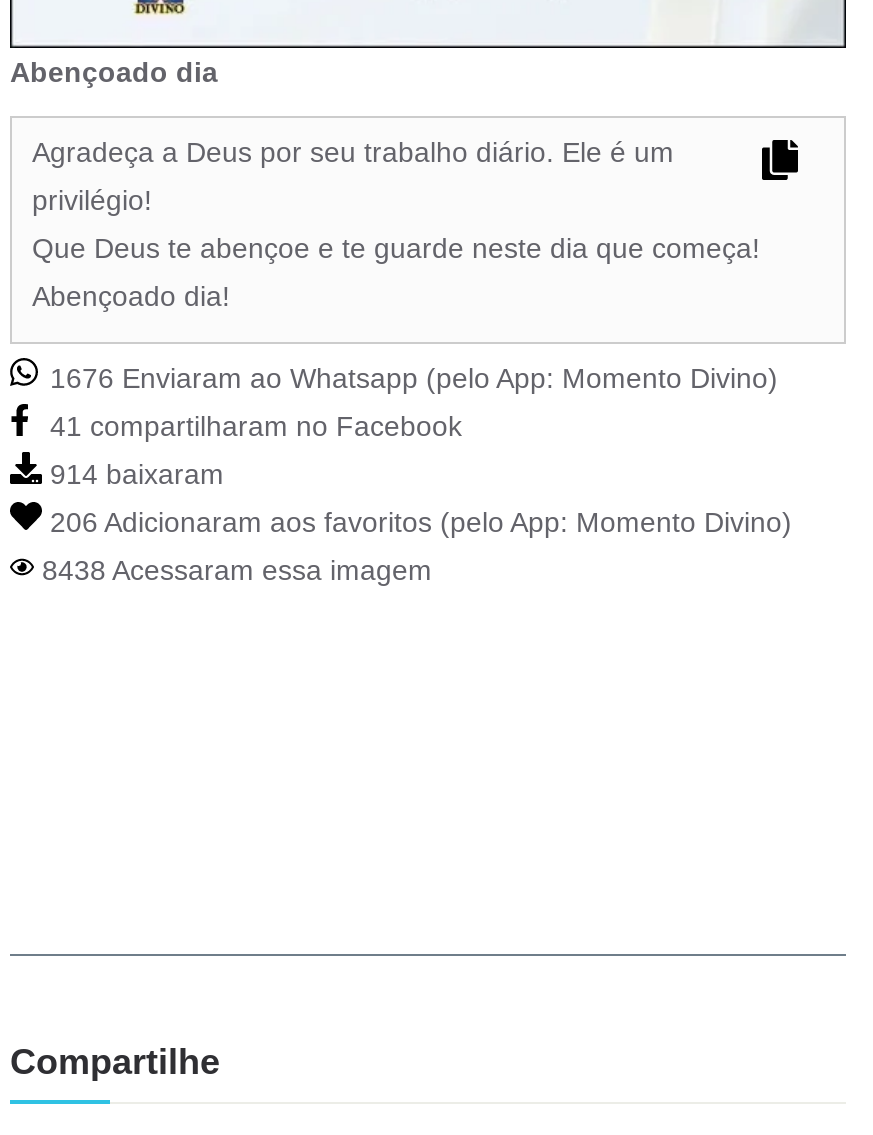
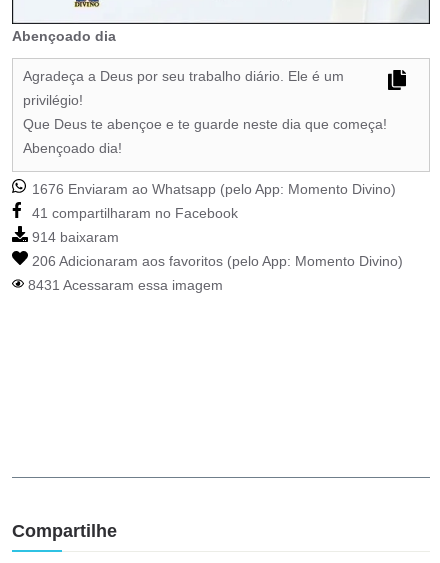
[34,554,432,586] 8438 Acessaram essa imagem -> [24,277,223,293] 8431 Acessaram essa imagem

